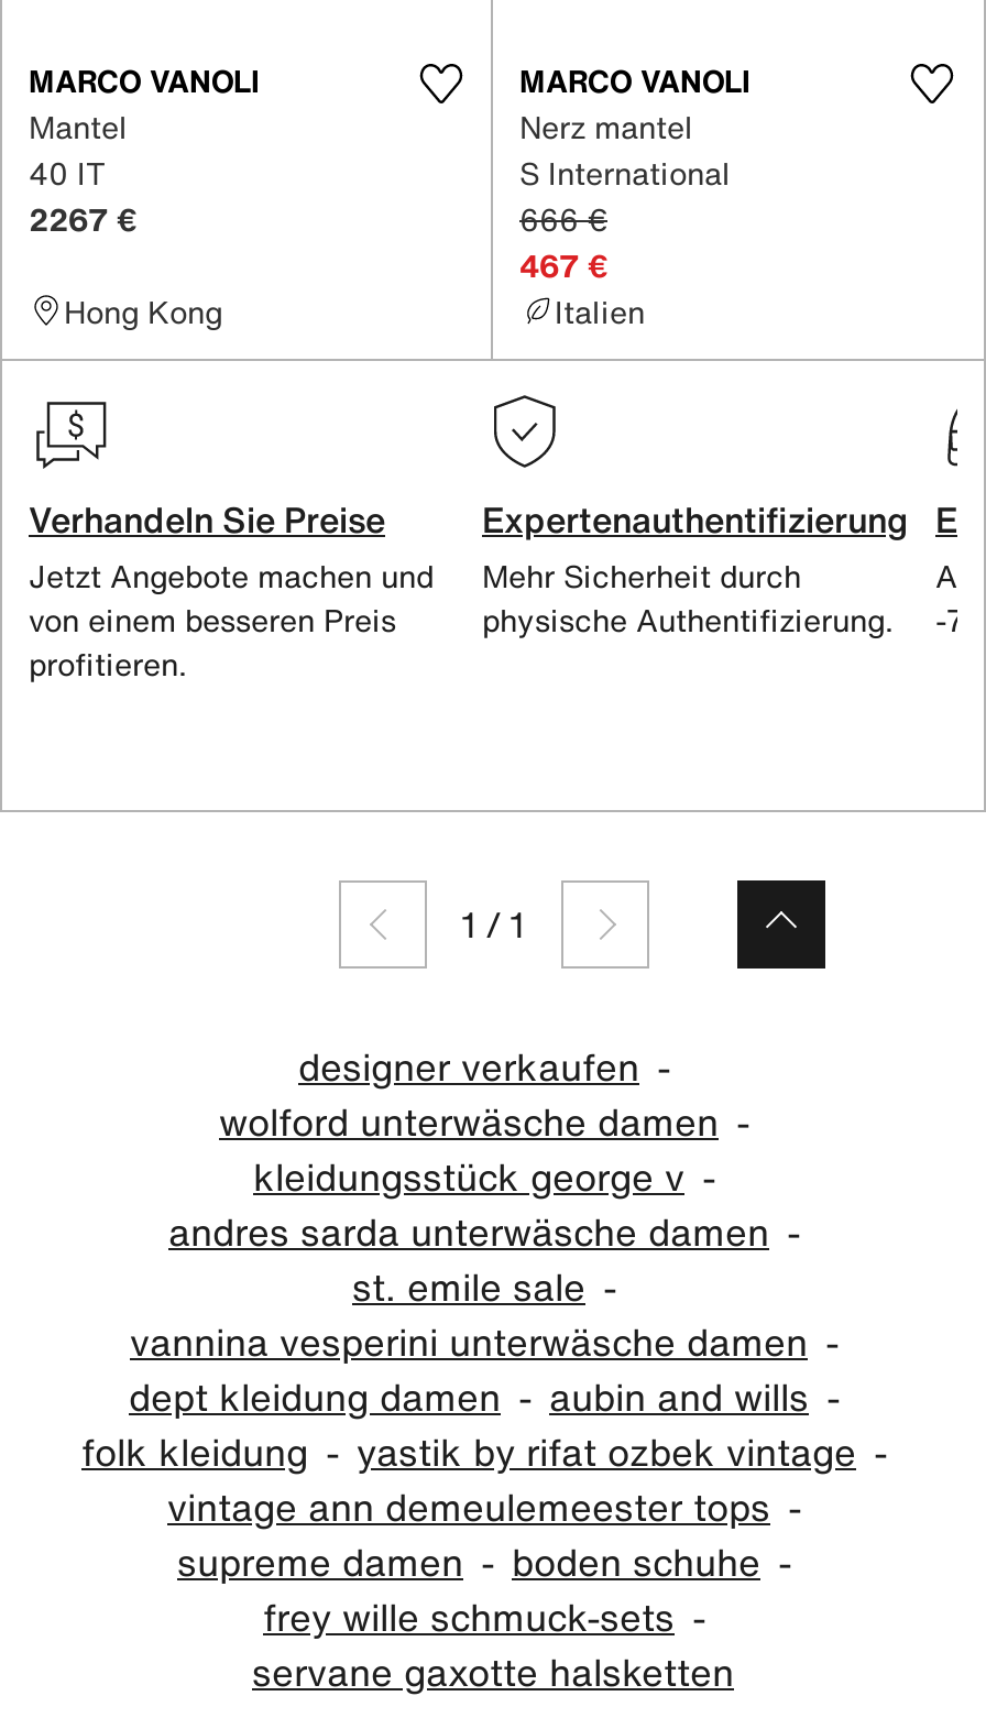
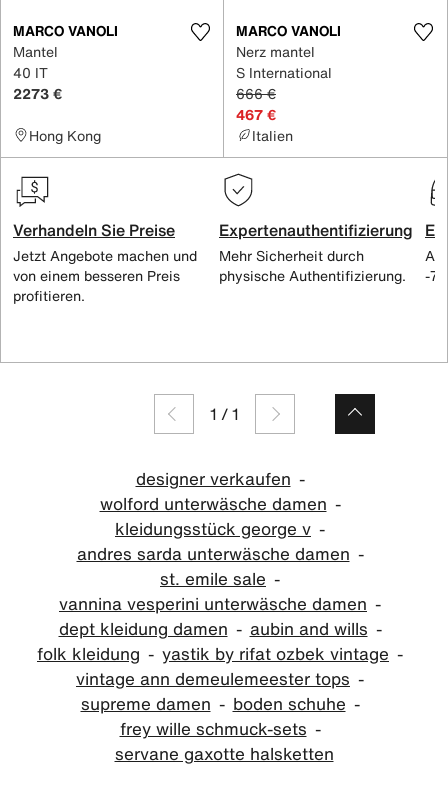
[29,195,136,241] 2267 € -> [13,82,62,103] 2273 €

